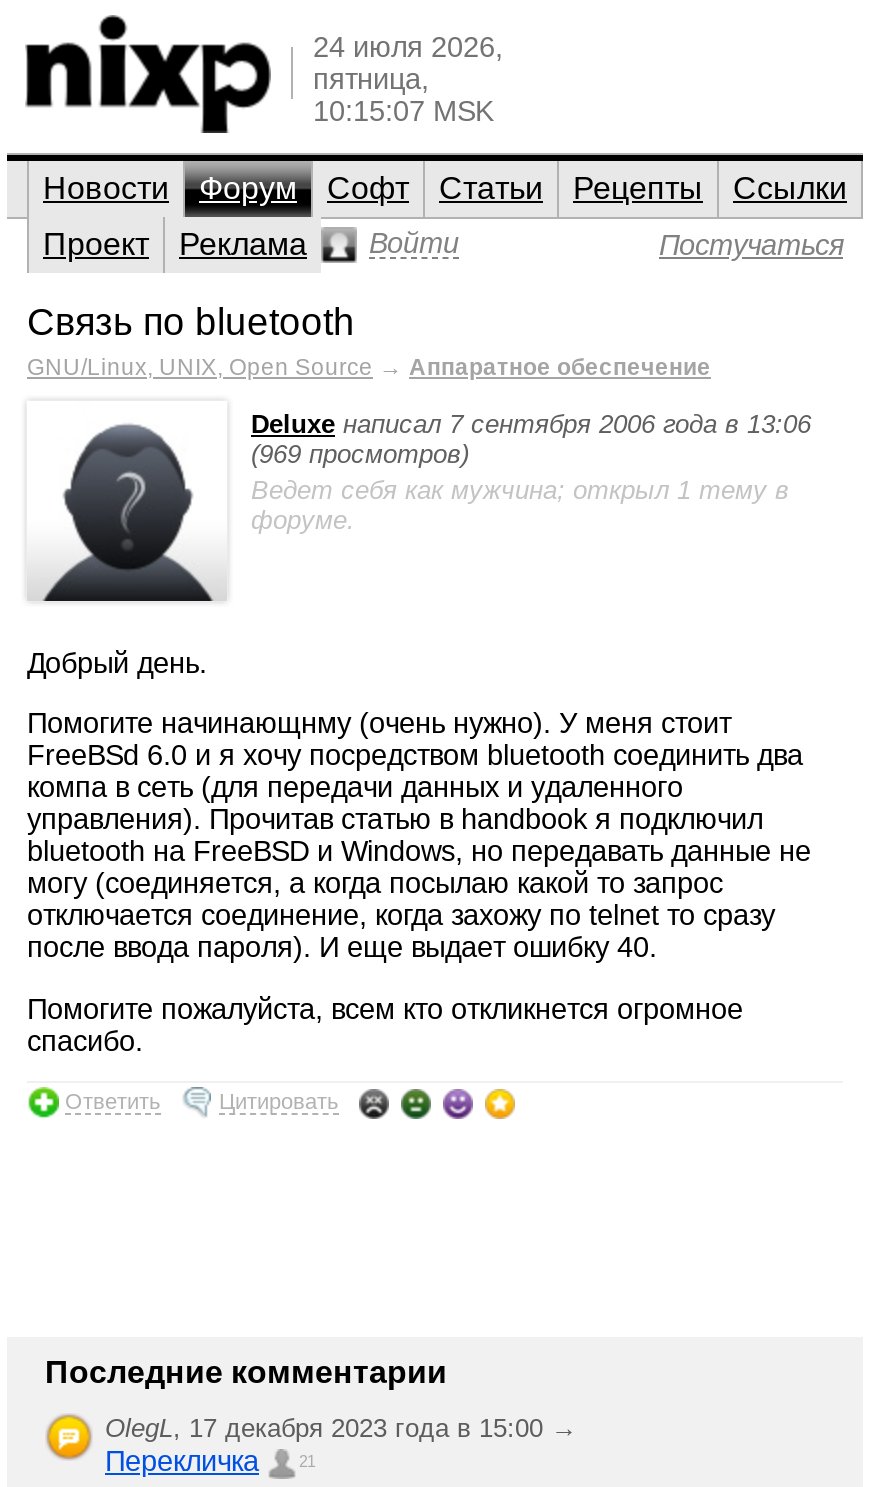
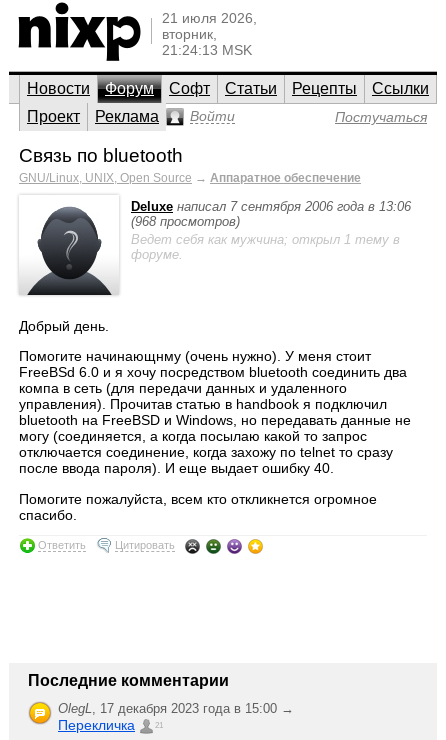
[313,31,503,127] 24 июля 2026, | пятница, | 10:15:07 MSK -> [162,10,257,58] 21 июля 2026, | вторник, | 21:24:13 MSK
[251,439,469,469] (969 просмотров) -> [131,214,240,229] (968 просмотров)

